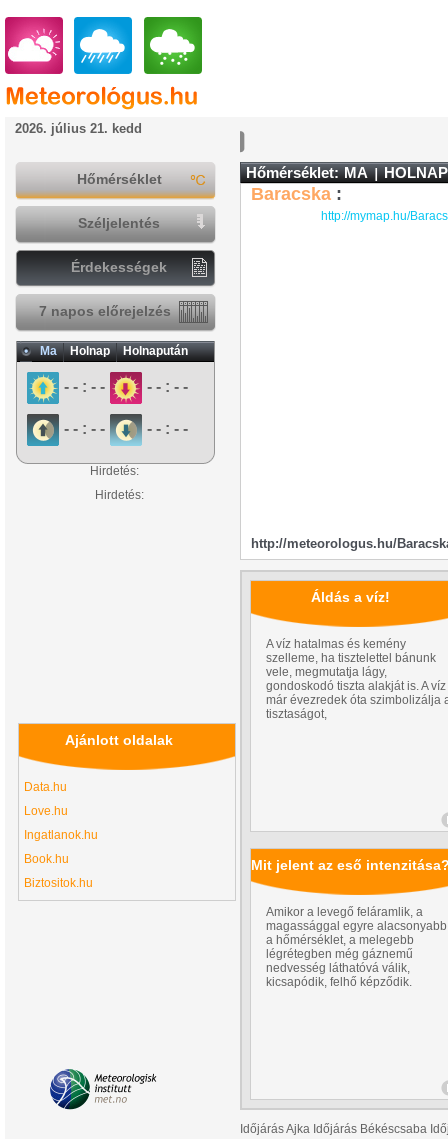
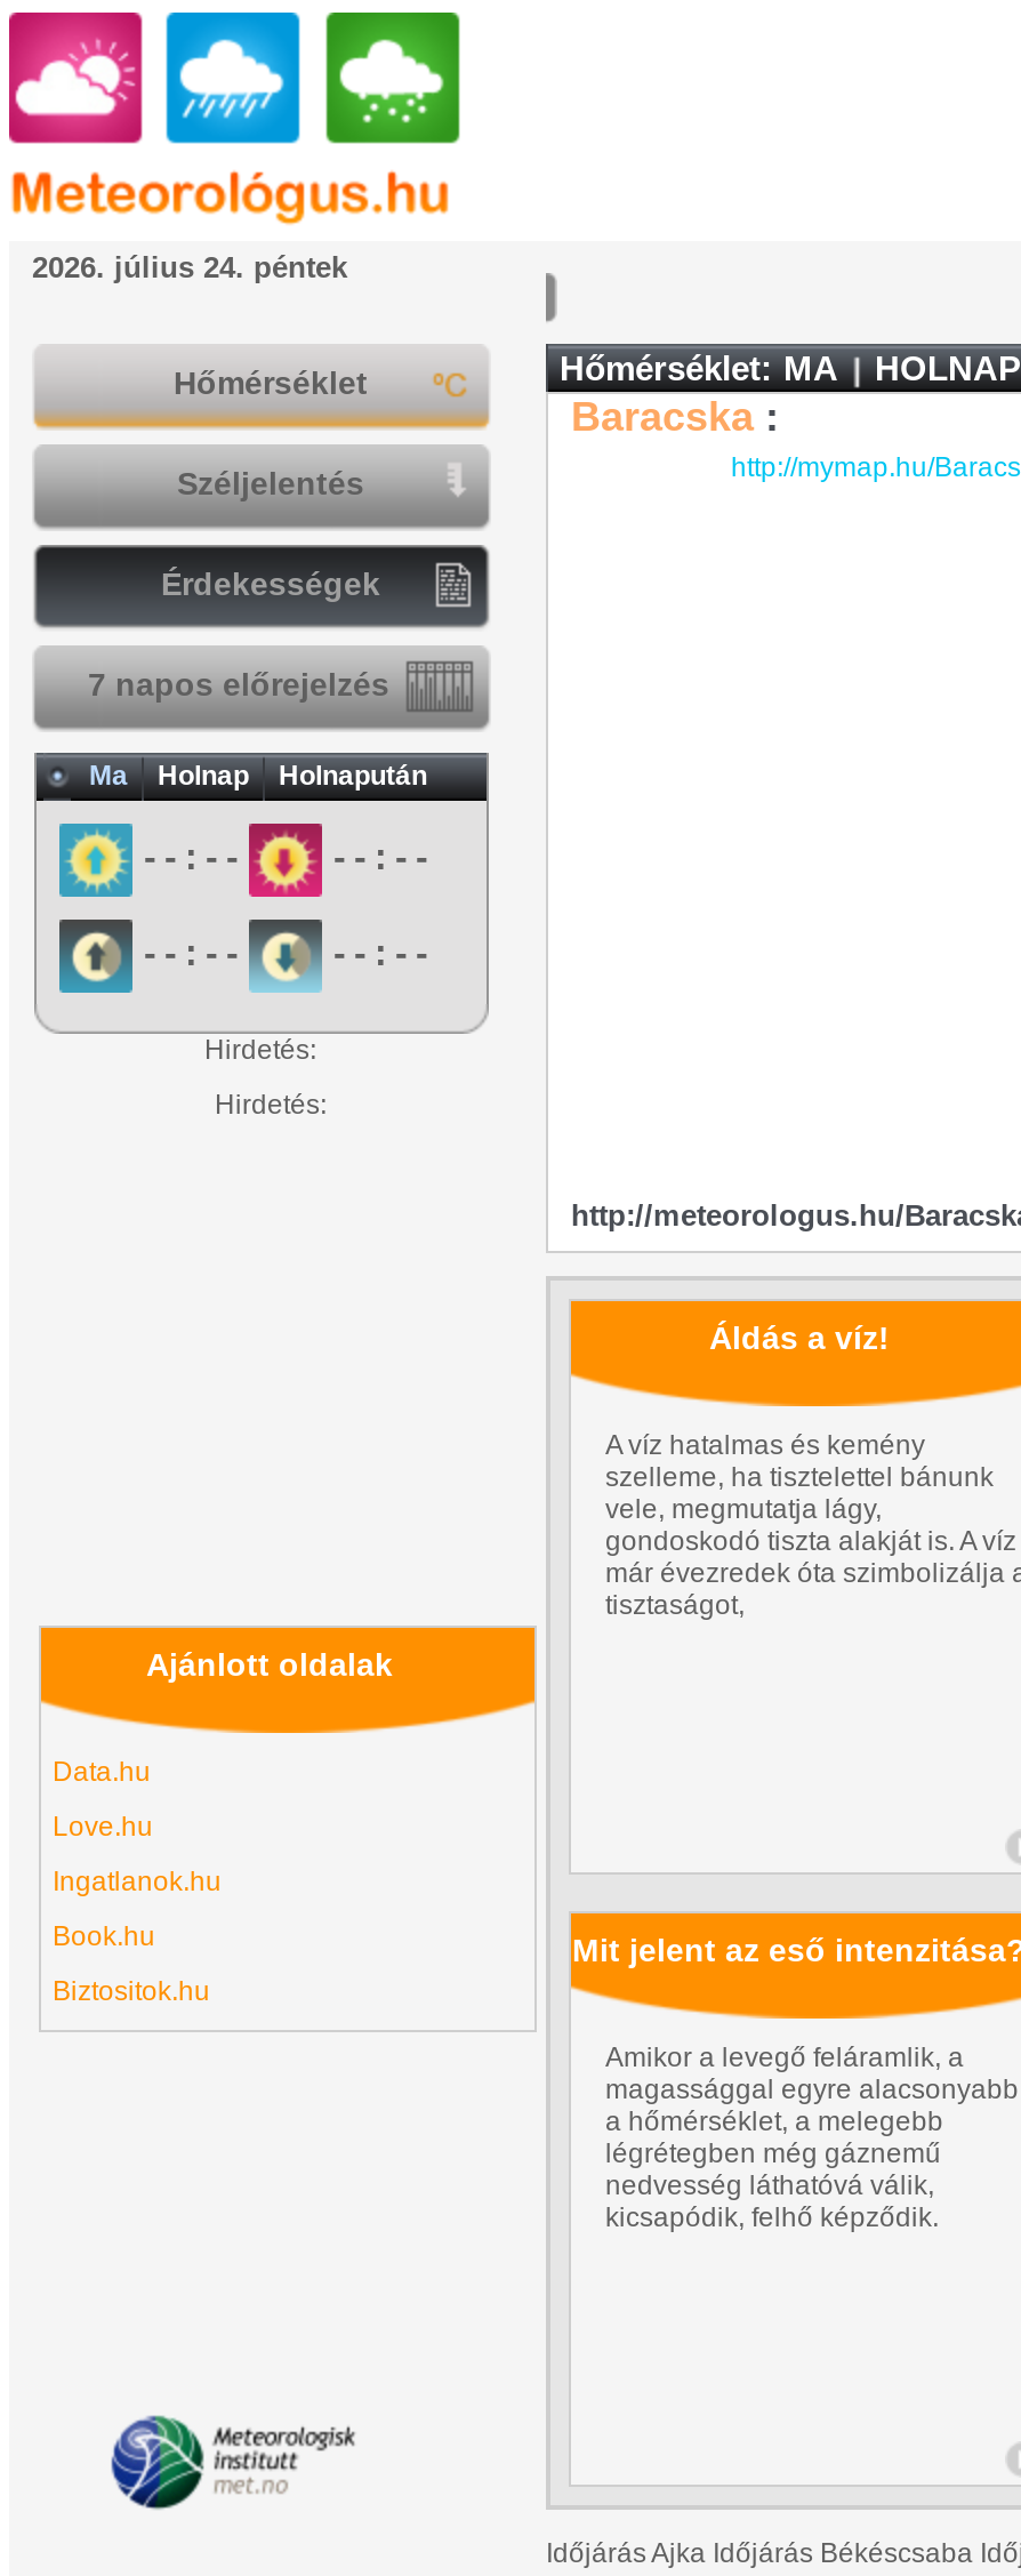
[15,121,142,136] 2026. július 21. kedd -> [32,250,347,284] 2026. július 24. péntek

